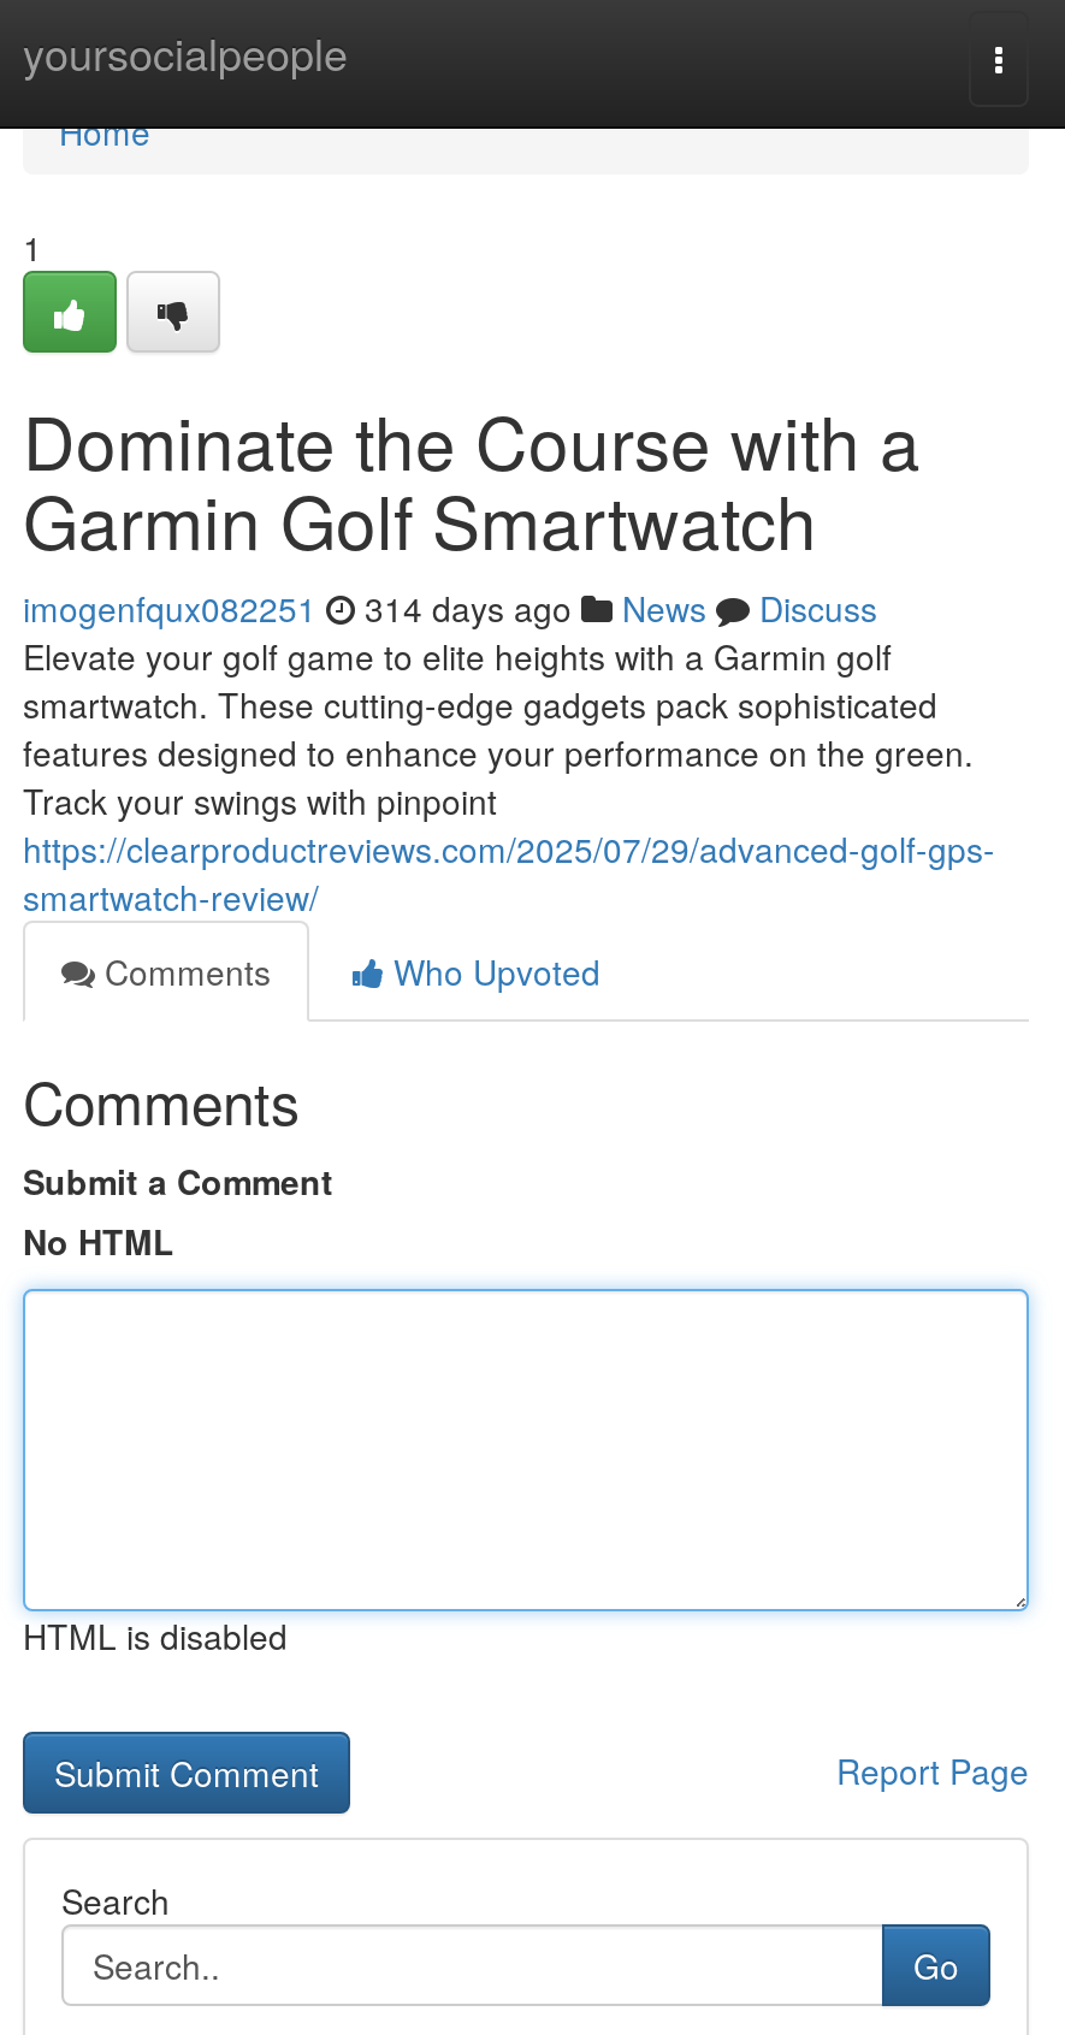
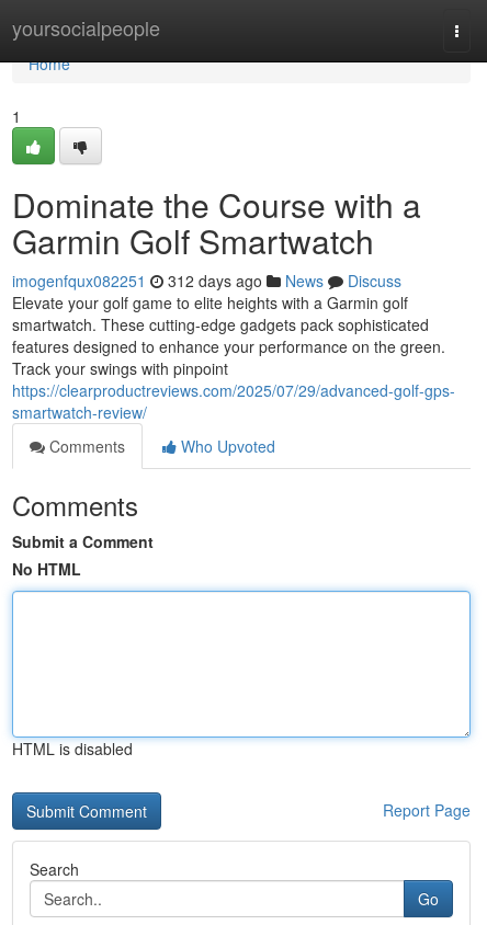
[23,584,877,632] imogenfqux082251 314 days ago News Discuss -> [12,270,401,292] imogenfqux082251 312 days ago News Discuss

